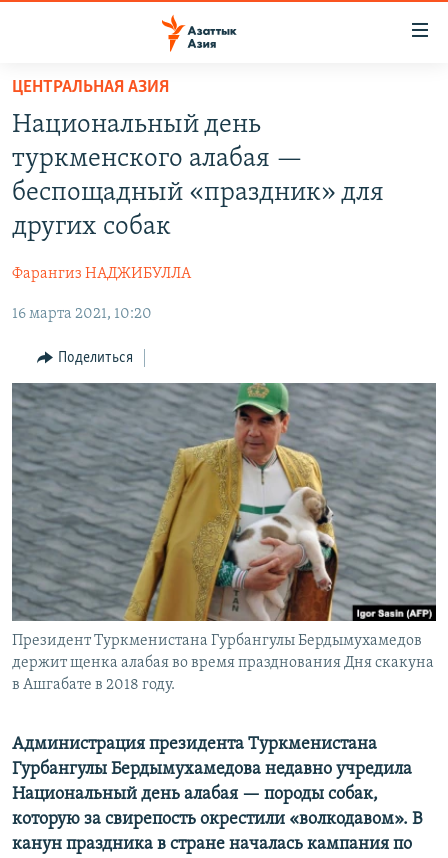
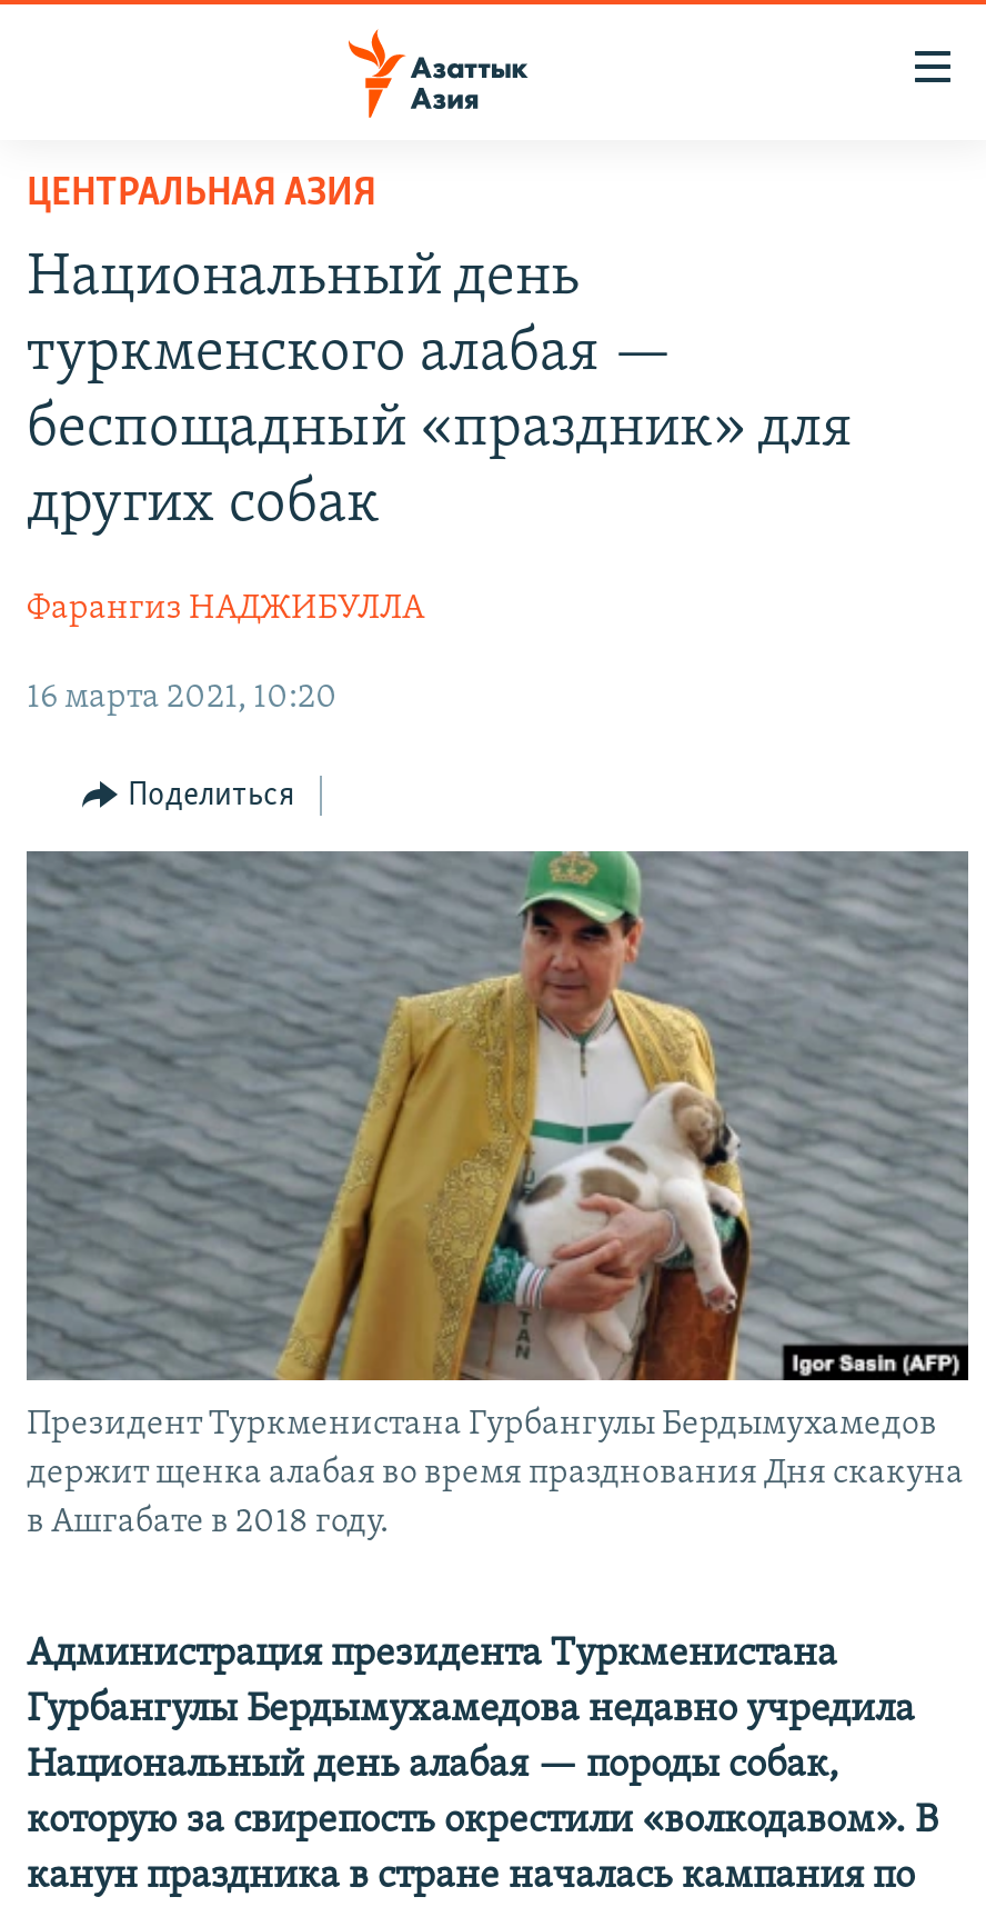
[158,15,199,52] [image] -> [351,29,446,120] [image]

